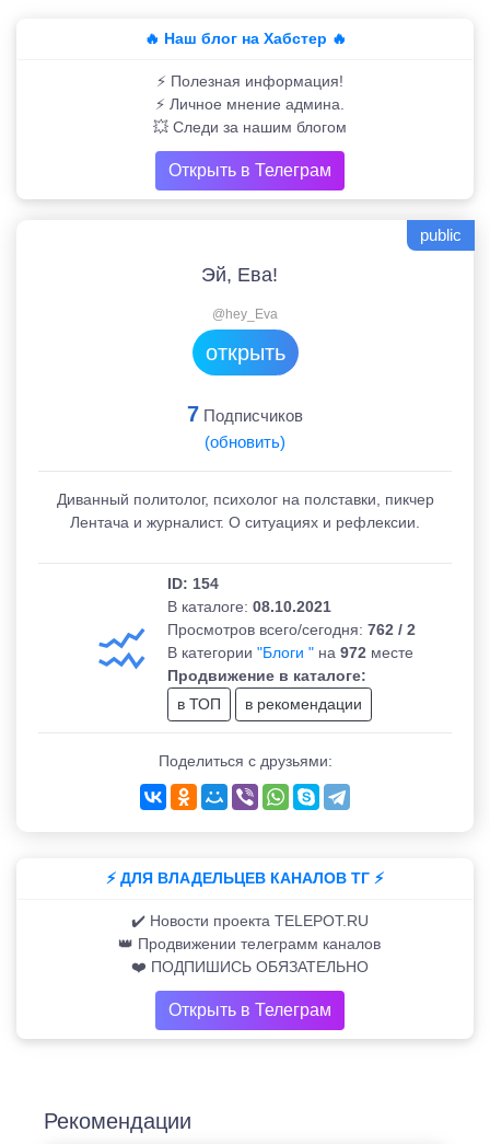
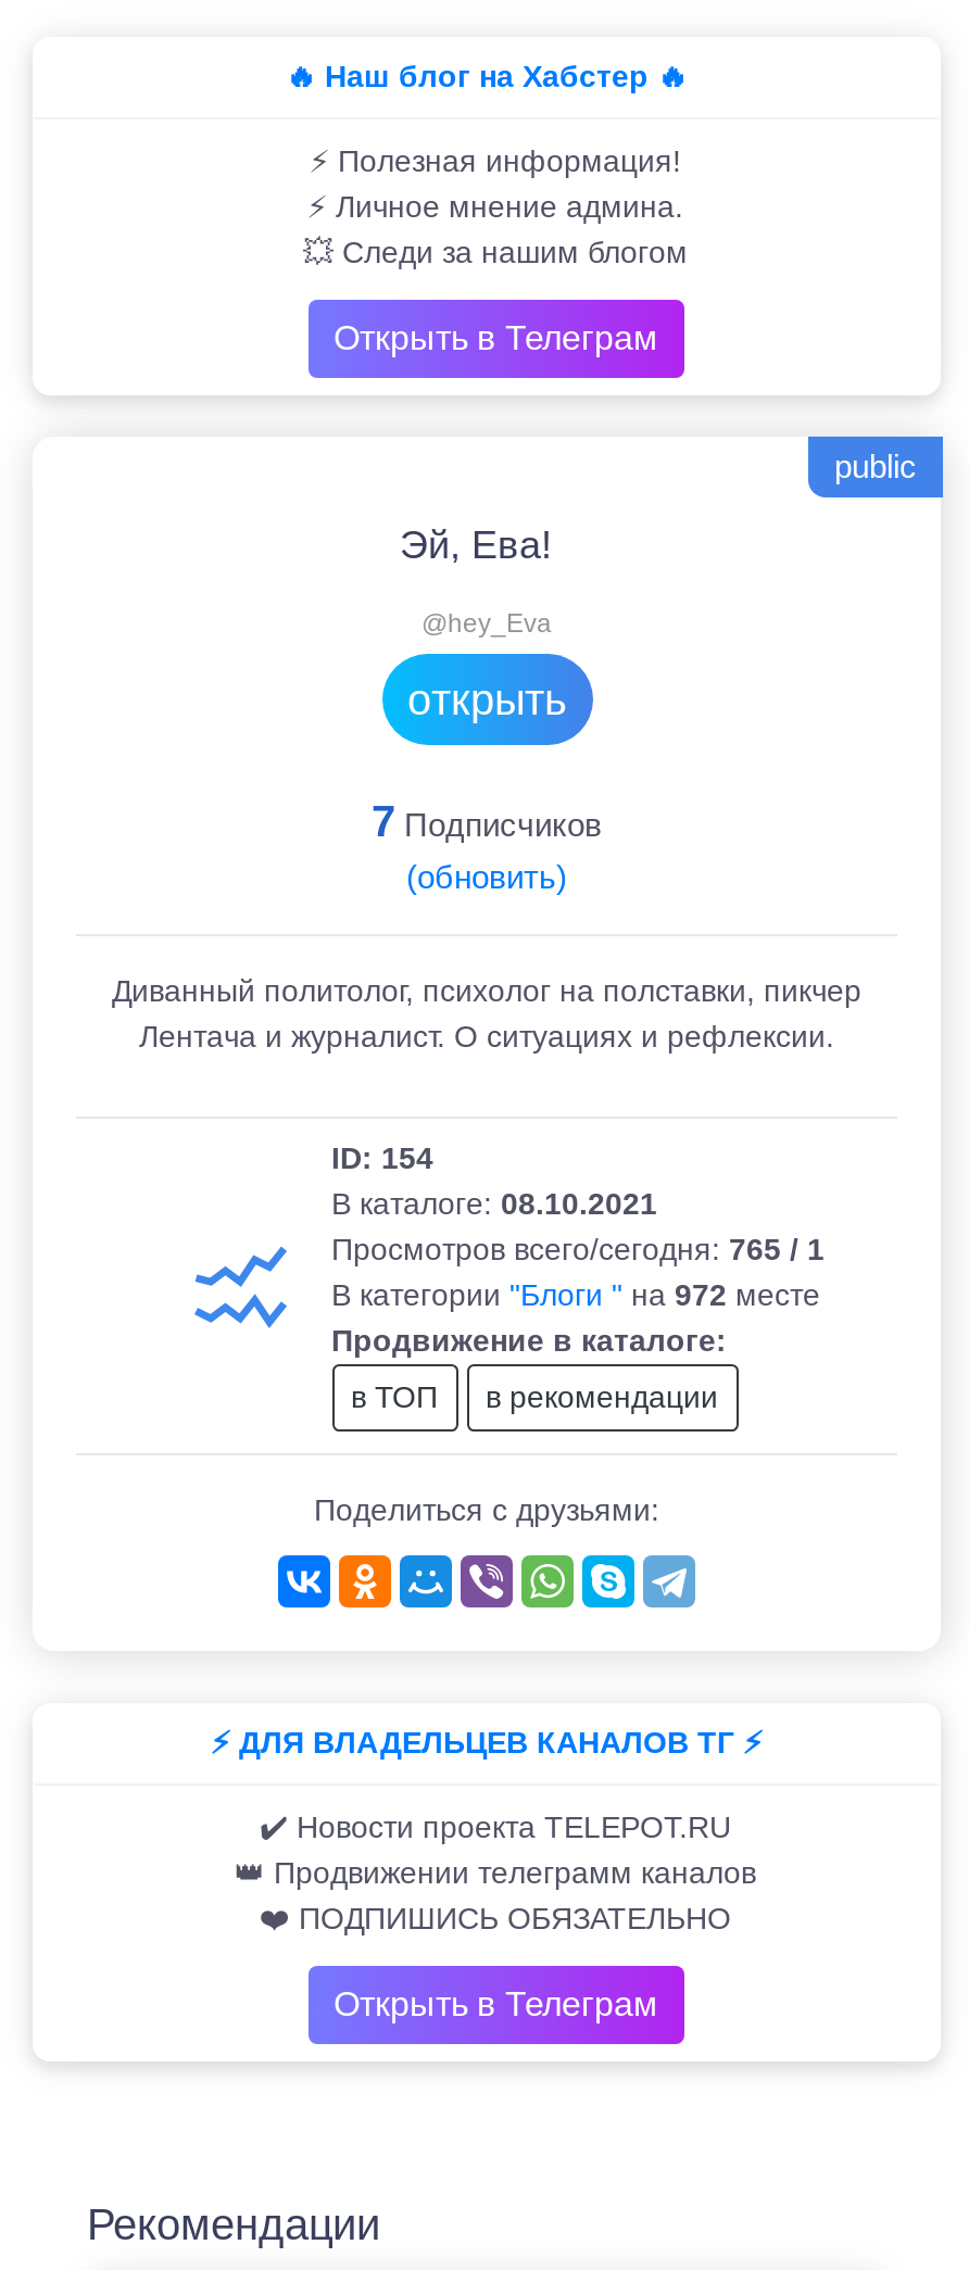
[167,621,415,638] Просмотров всего/сегодня: 762 / 2 -> [331,1232,825,1266] Просмотров всего/сегодня: 765 / 1

